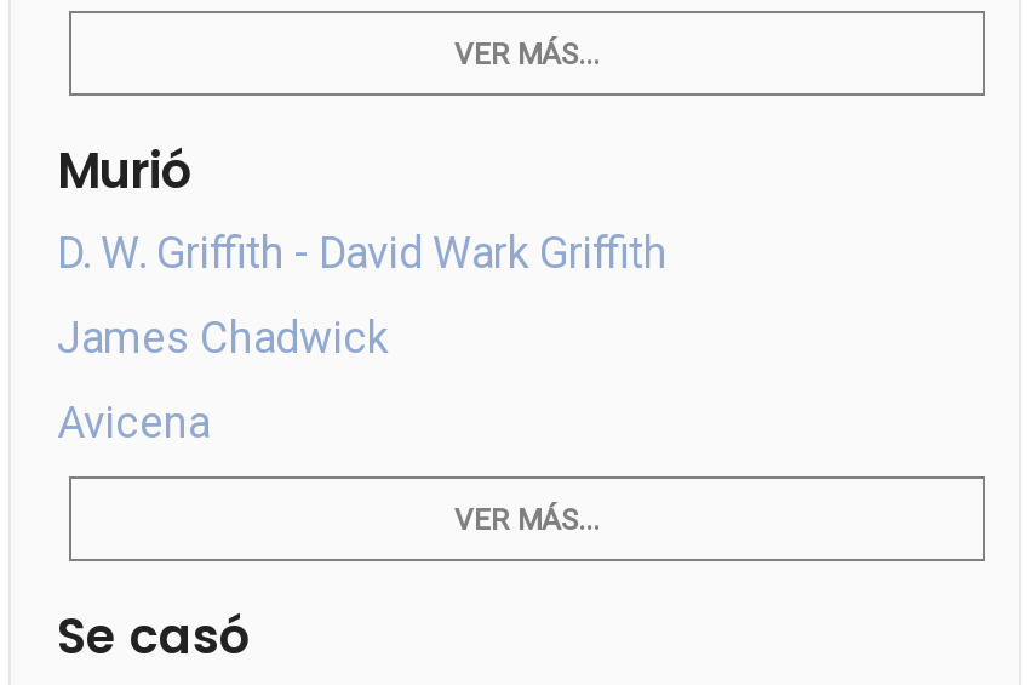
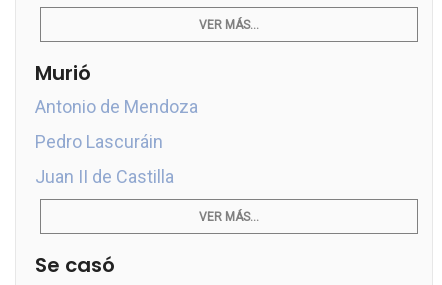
[57,227,668,278] D. W. Griffith - David Wark Griffith -> [35,96,198,117] Antonio de Mendoza
[57,312,389,363] James Chadwick -> [35,131,163,152] Pedro Lascuráin
[57,396,210,447] Avicena -> [35,166,174,187] Juan II de Castilla

